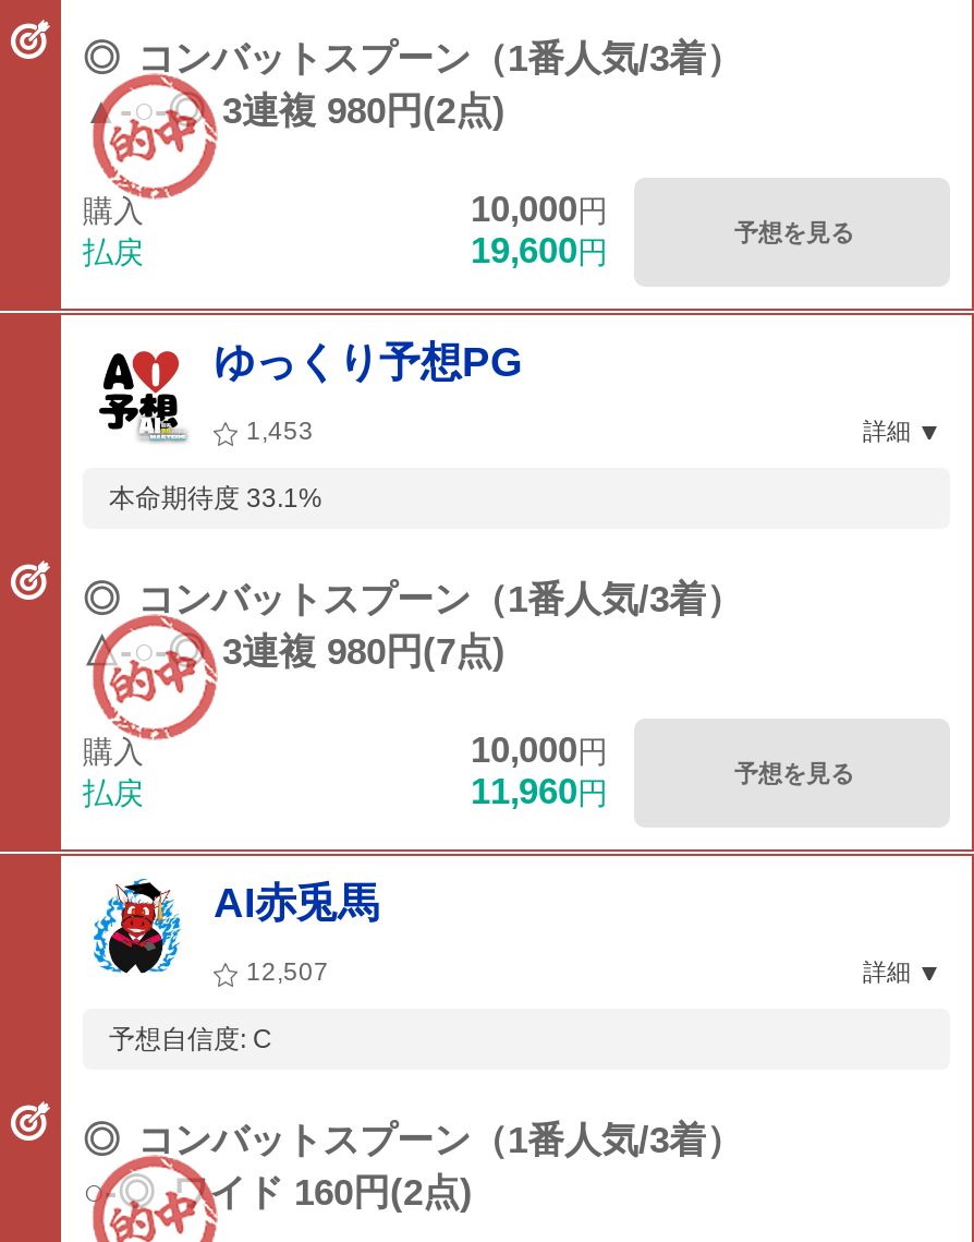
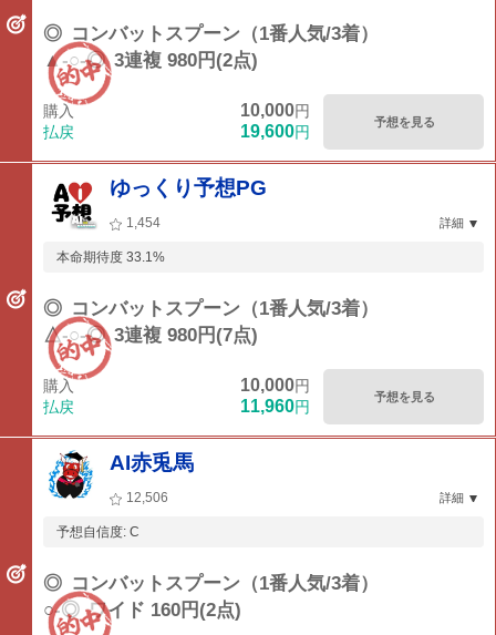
[246,418,314,444] 1,453 -> [126,216,161,229] 1,454
[246,958,329,985] 12,507 -> [126,491,168,504] 12,506

